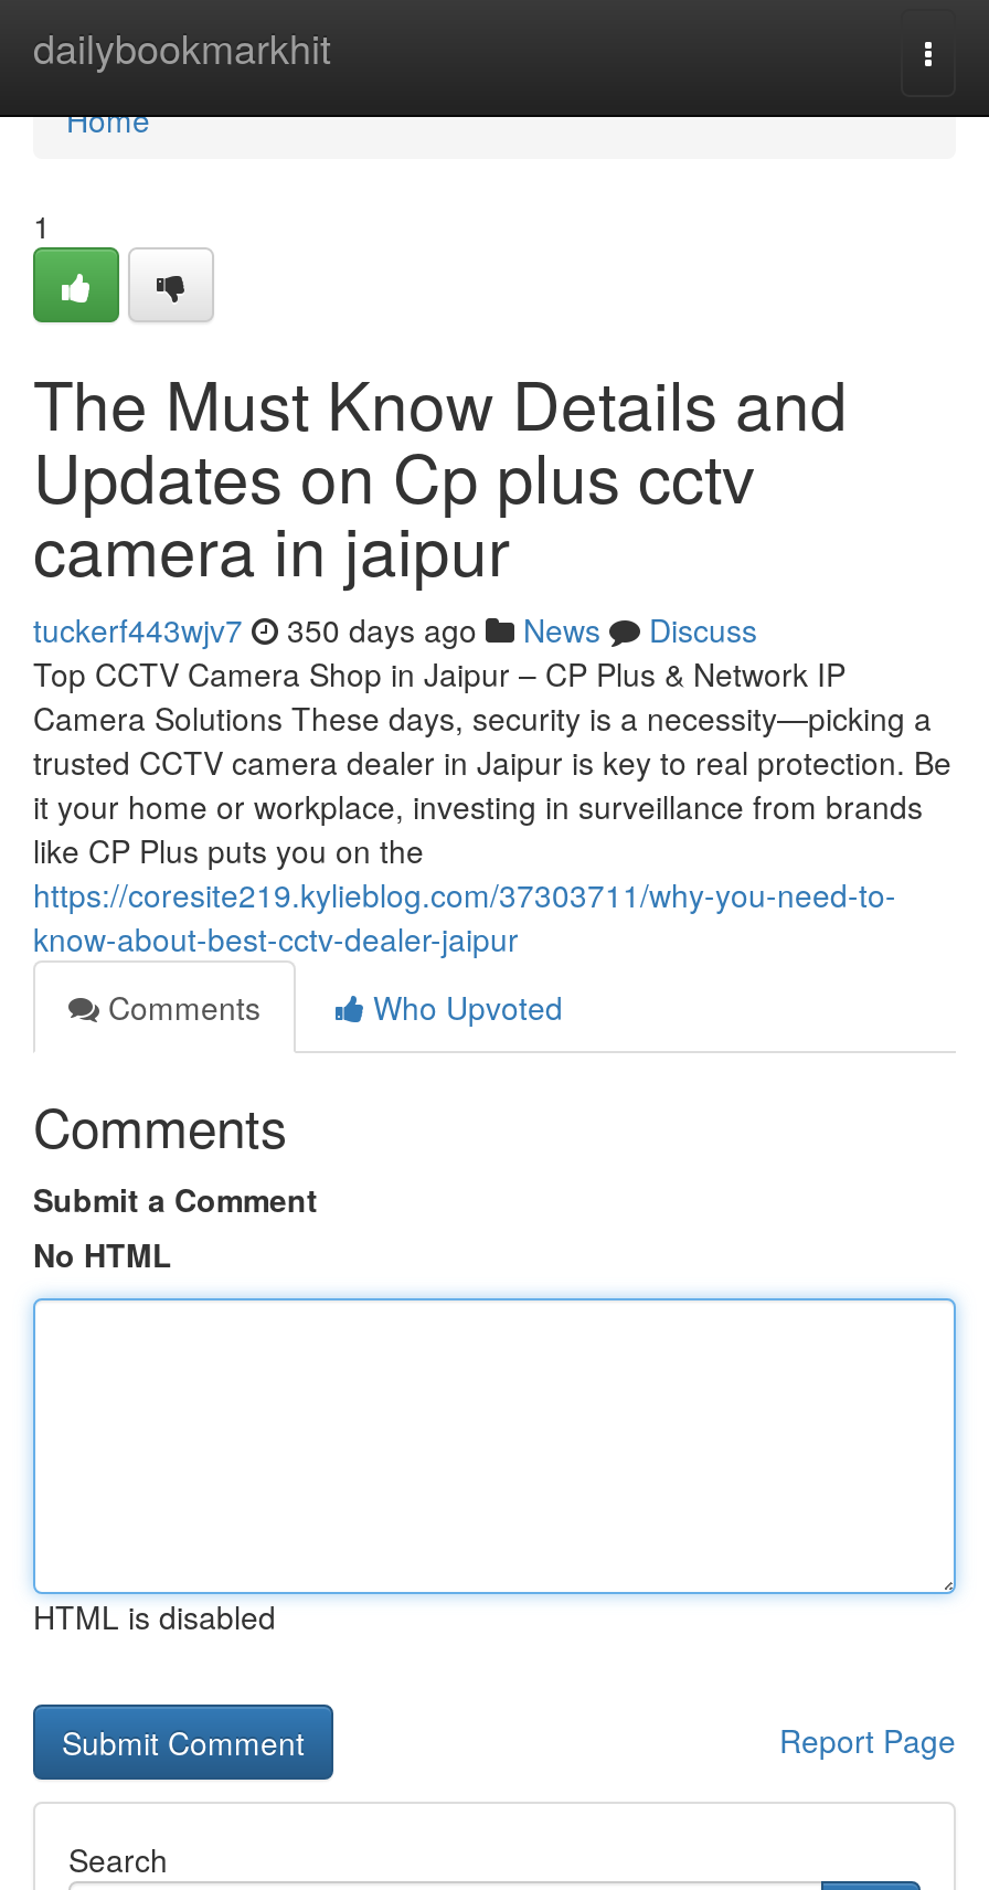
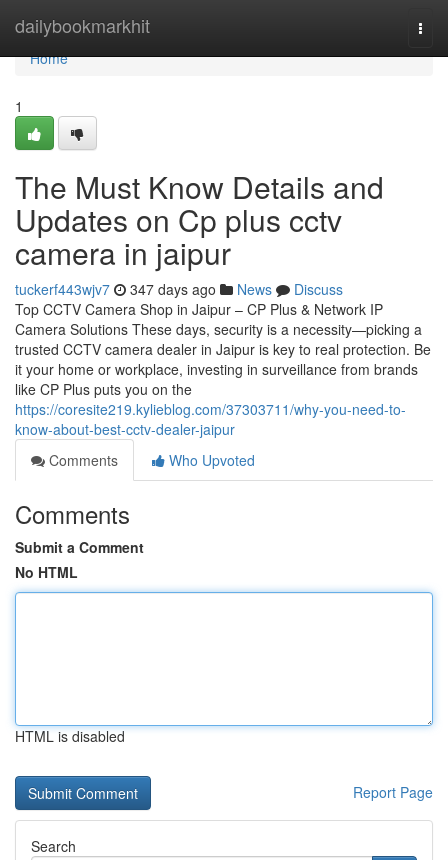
[33,607,757,651] tuckerf443wjv7 350 days ago News Discuss -> [15,279,343,299] tuckerf443wjv7 347 days ago News Discuss

